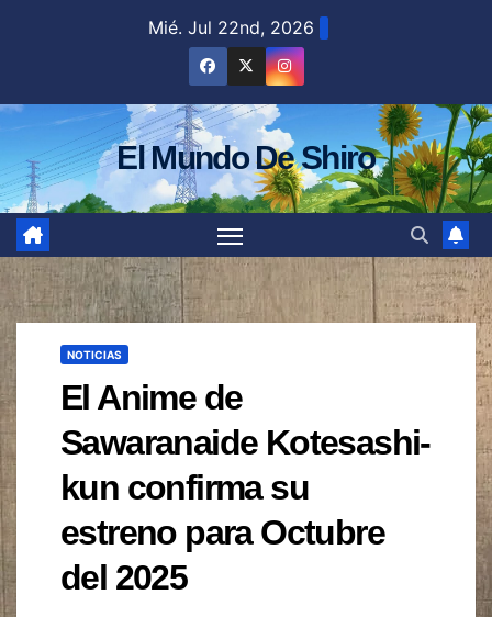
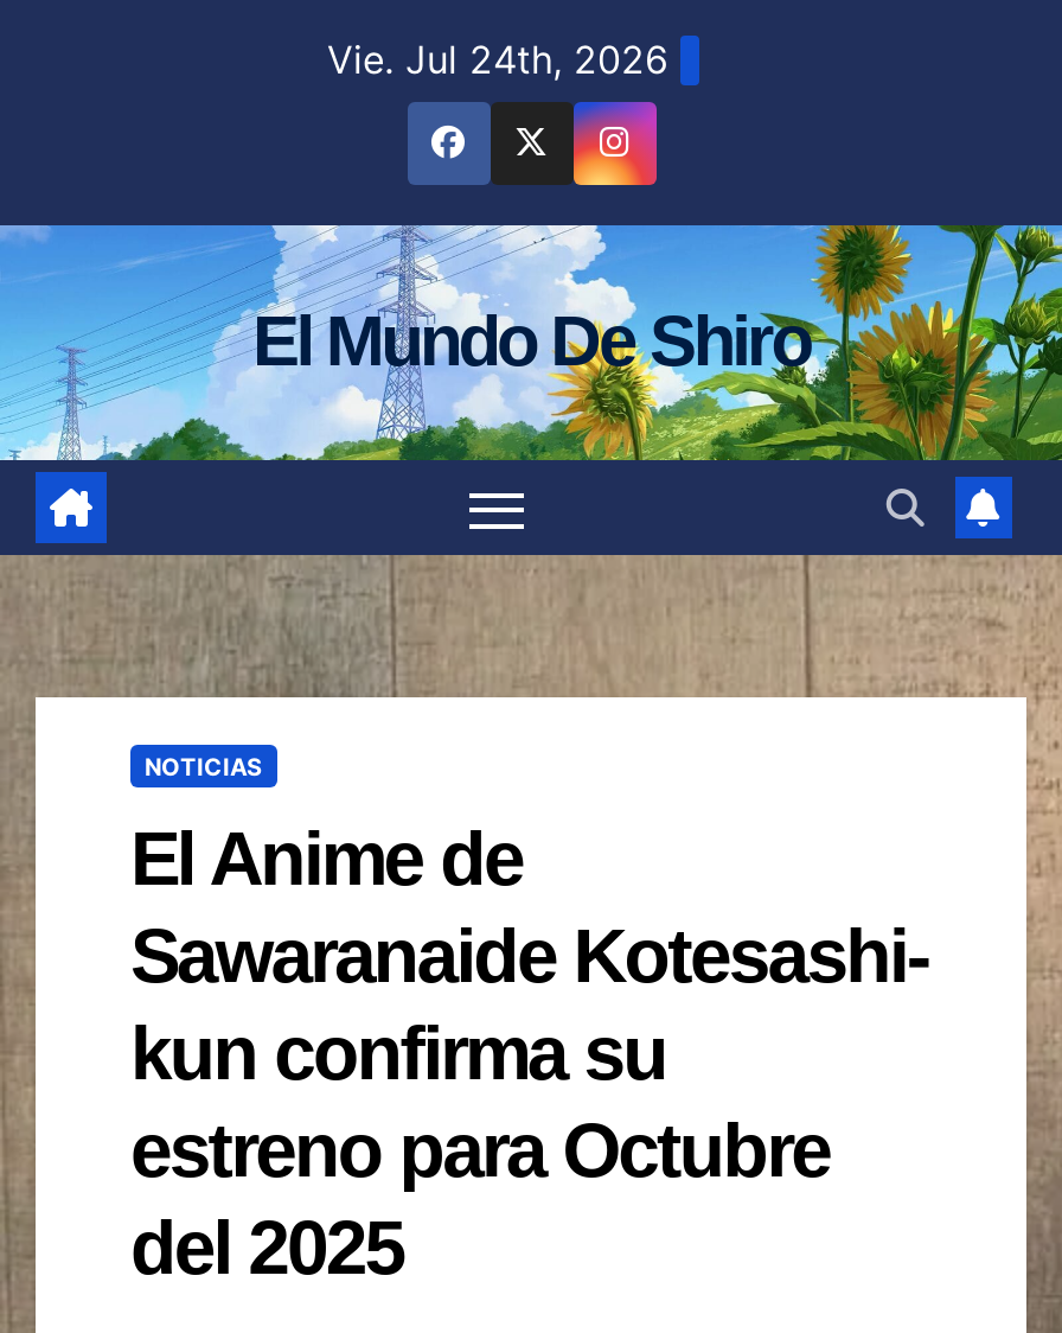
[148,16,314,38] Mié. Jul 22nd, 2026 -> [327,36,668,83] Vie. Jul 24th, 2026

